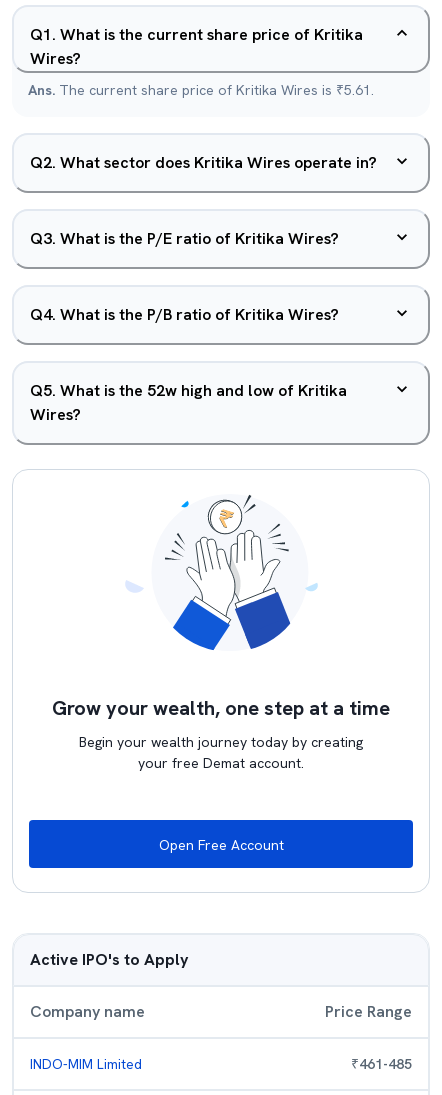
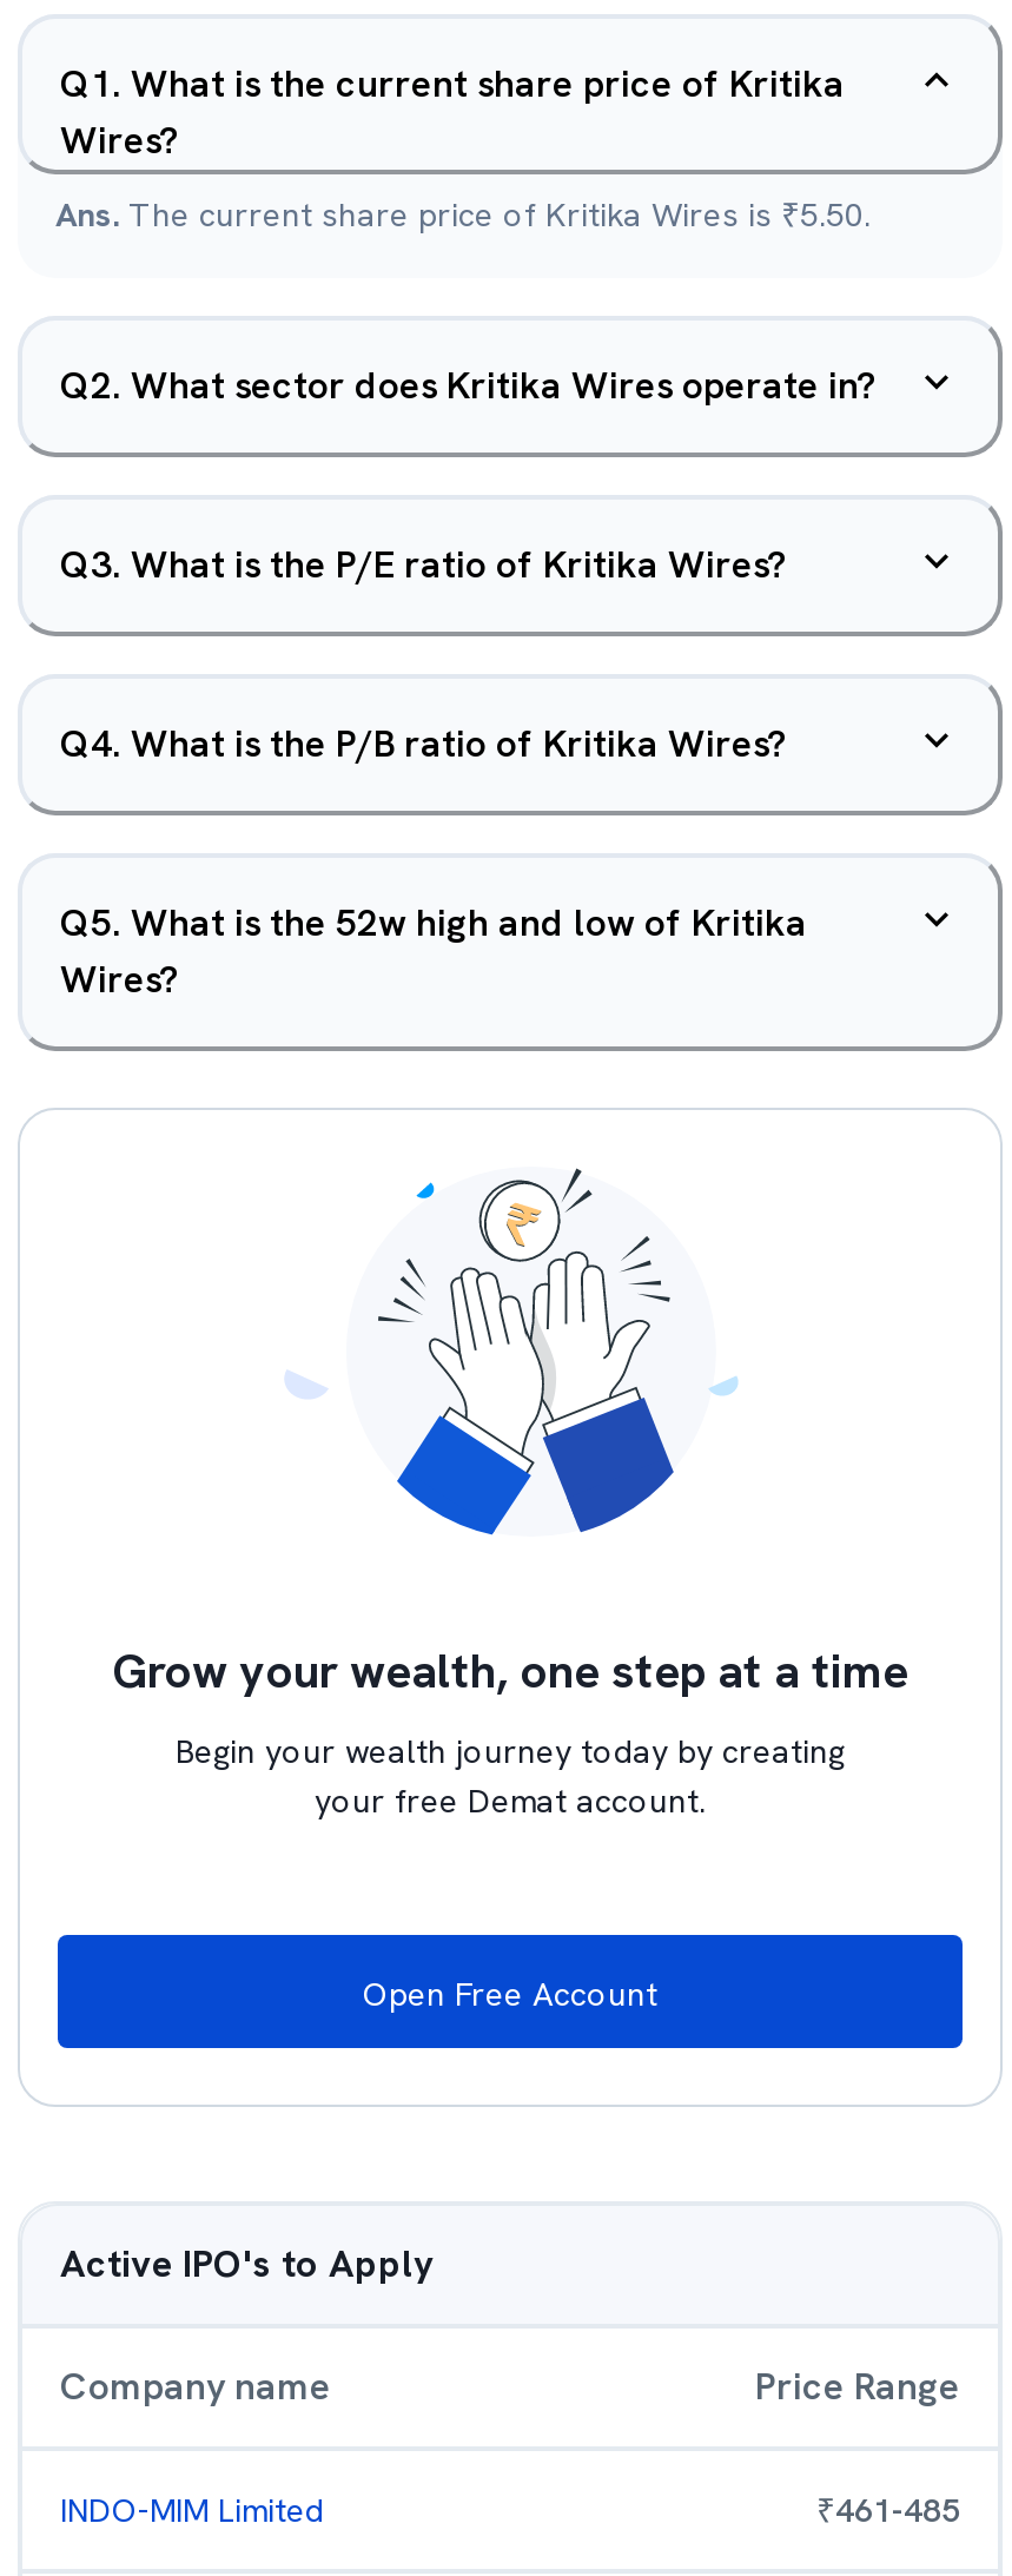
[28,81,374,99] Ans. The current share price of Kritika Wires is ₹5.61. -> [55,193,871,236] Ans. The current share price of Kritika Wires is ₹5.50.

